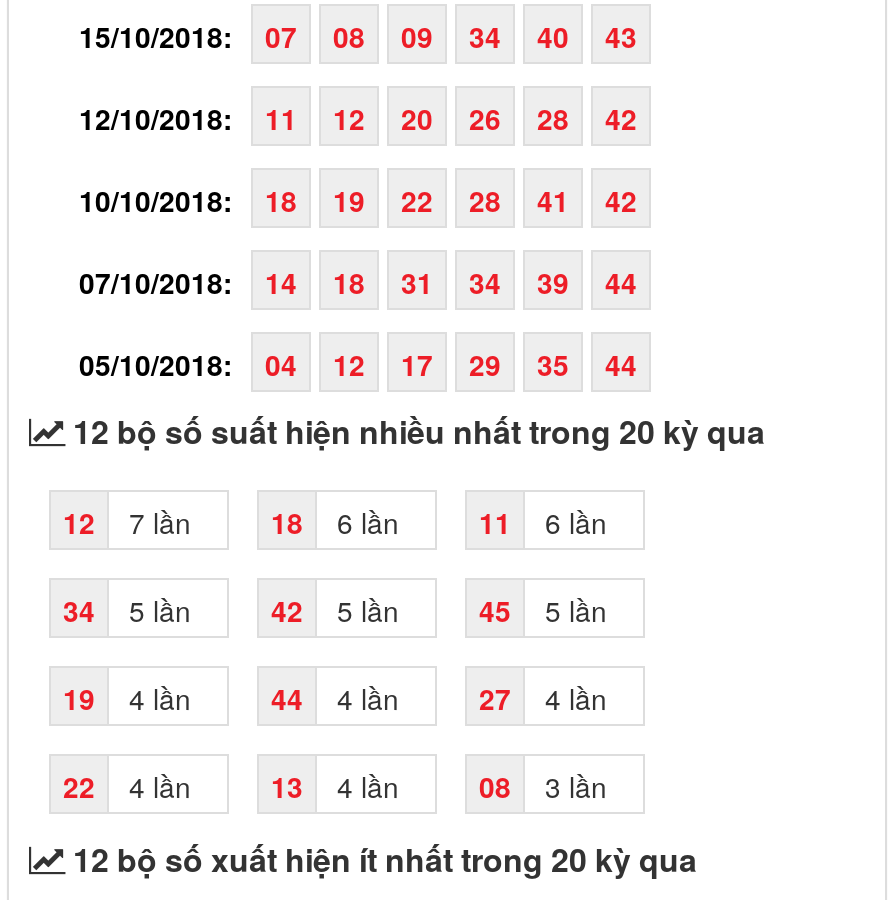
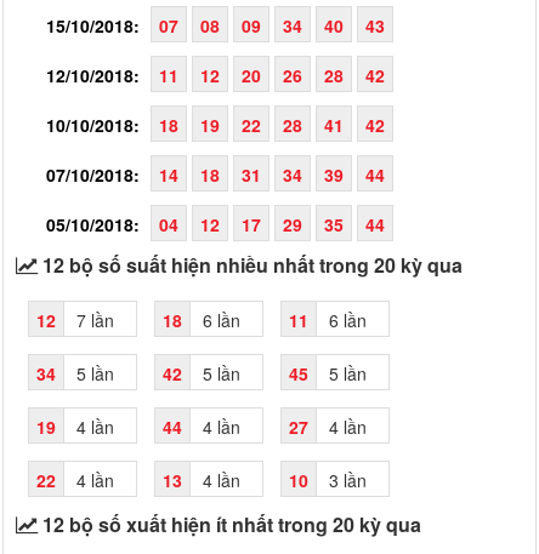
[63,765,607,805] 22 4 lần 13 4 lần 08 3 lần -> [36,467,367,492] 22 4 lần 13 4 lần 10 3 lần

